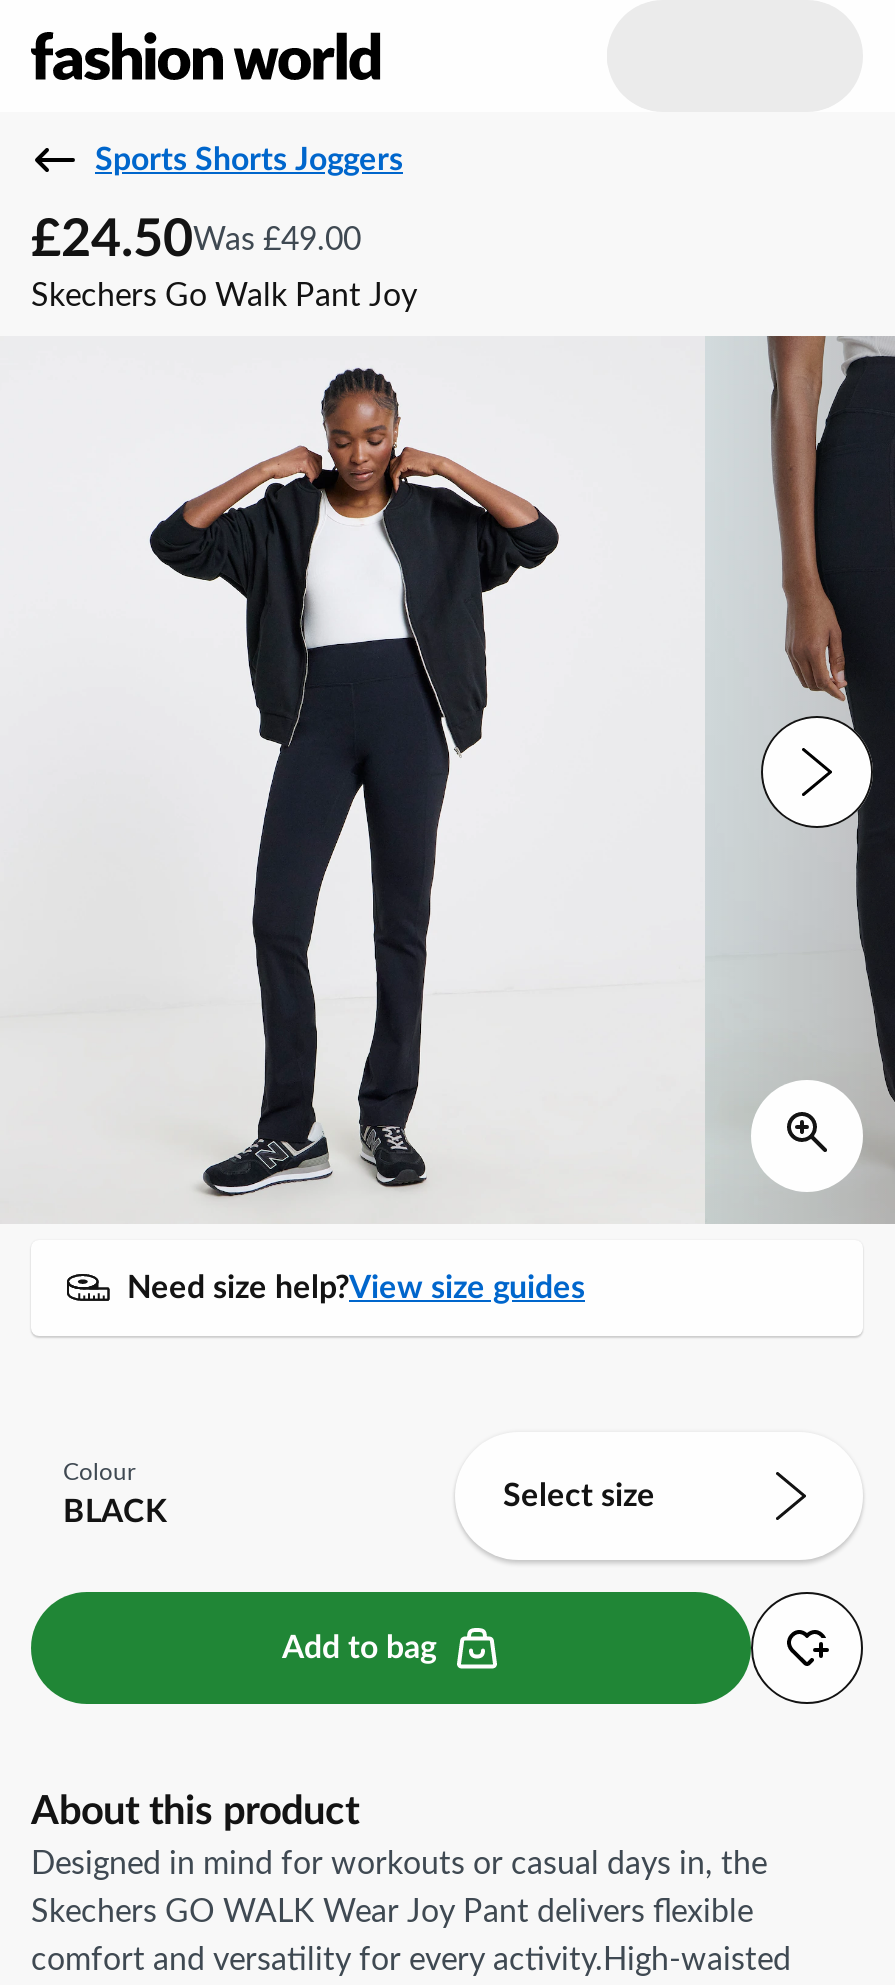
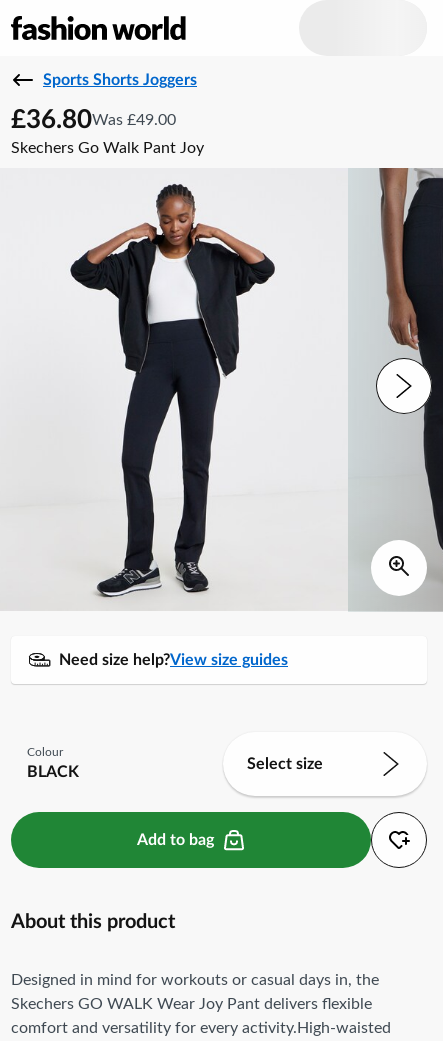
[31,214,361,266] £24.50Was £49.00 -> [11,107,176,133] £36.80Was £49.00

